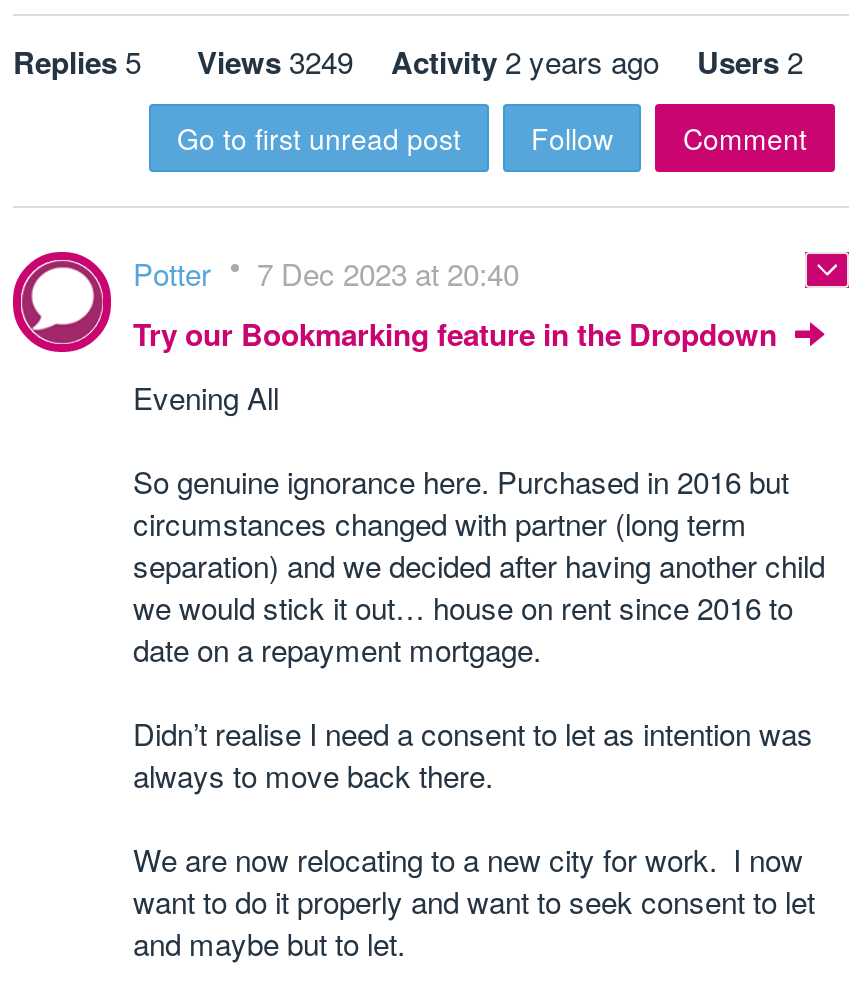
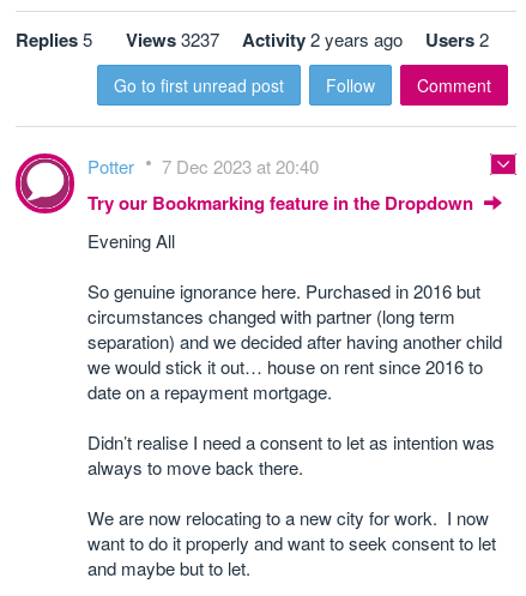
[13,40,803,84] Replies 5 Views 3249 Activity 2 years ago Users 2 -> [16,26,489,53] Replies 5 Views 3237 Activity 2 years ago Users 2

